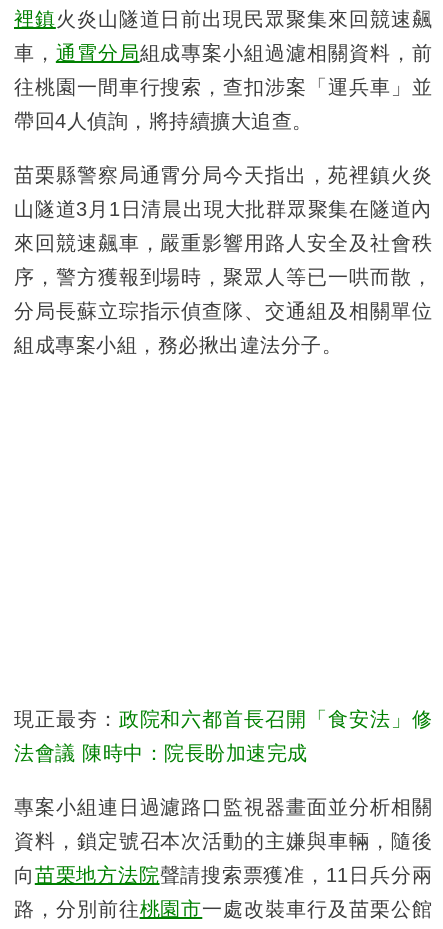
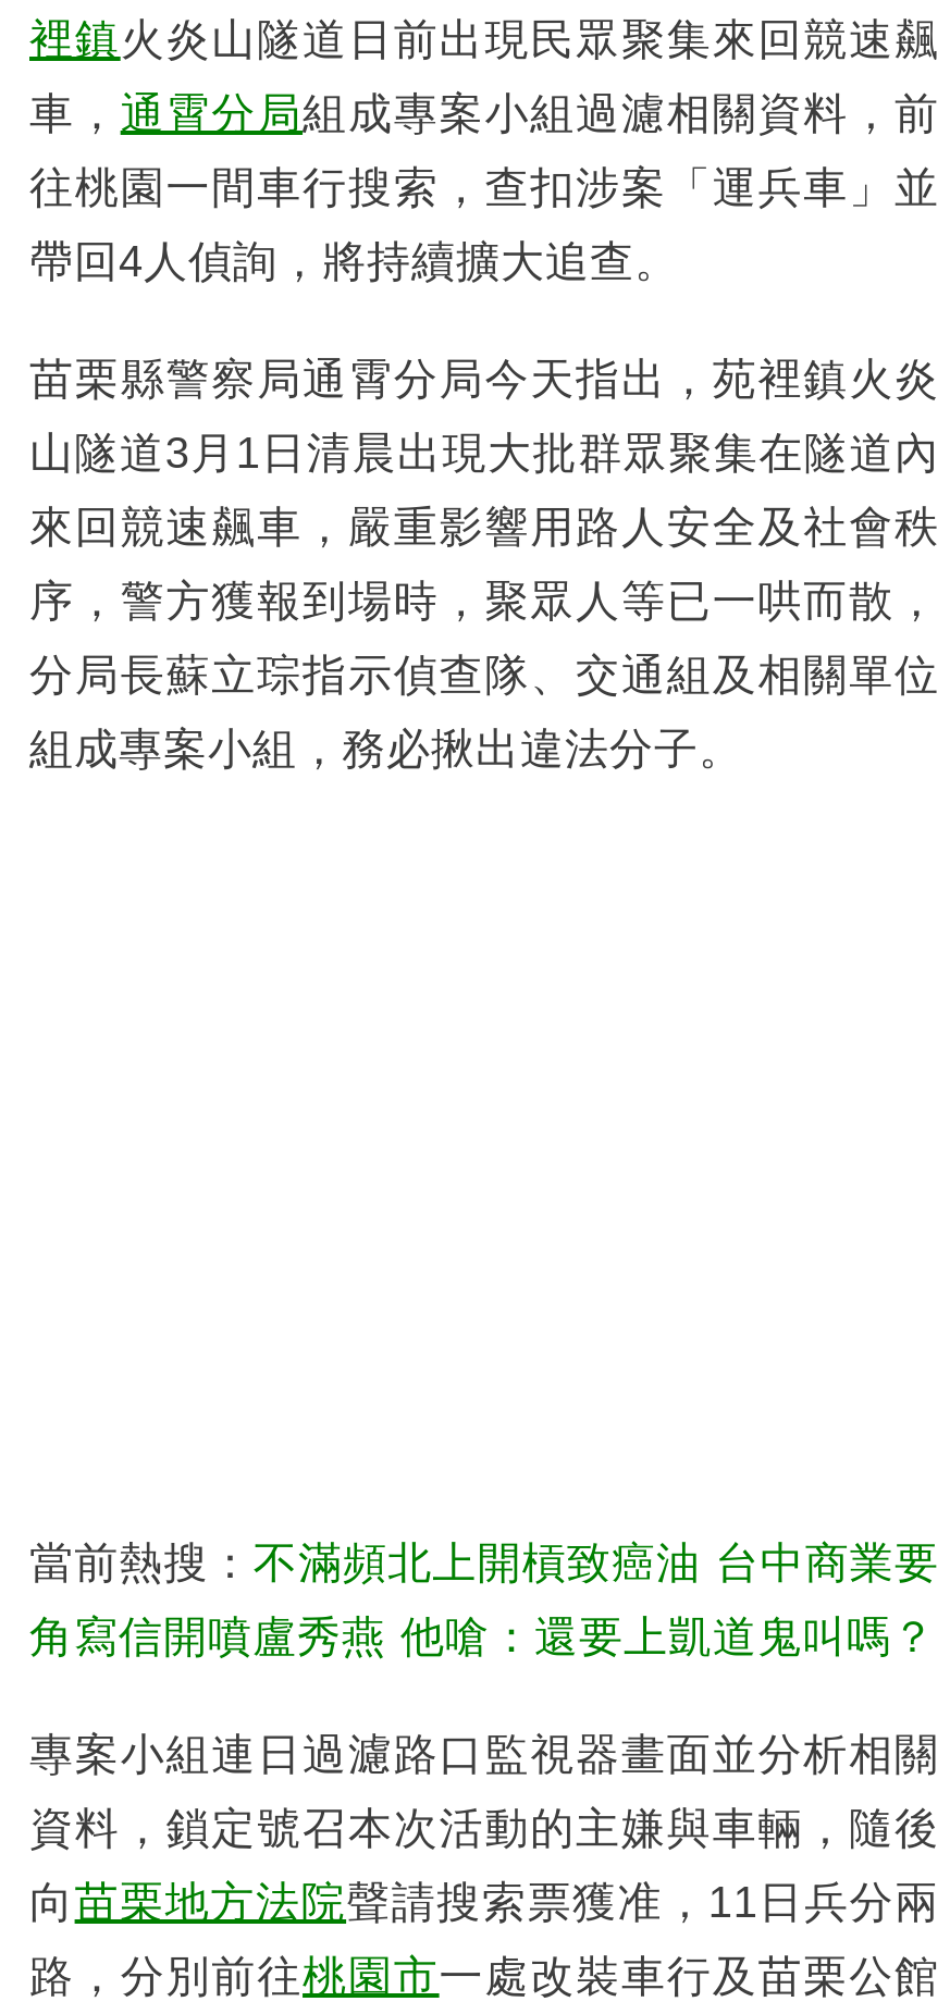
[14,708,432,730] 現正最夯：政院和六都首長召開「食安法」修 -> [29,1538,939,1586] 當前熱搜：不滿頻北上開槓致癌油 台中商業要
[14,742,307,764] 法會議 陳時中：院長盼加速完成 -> [29,1612,936,1660] 角寫信開噴盧秀燕 他嗆：還要上凱道鬼叫嗎？

